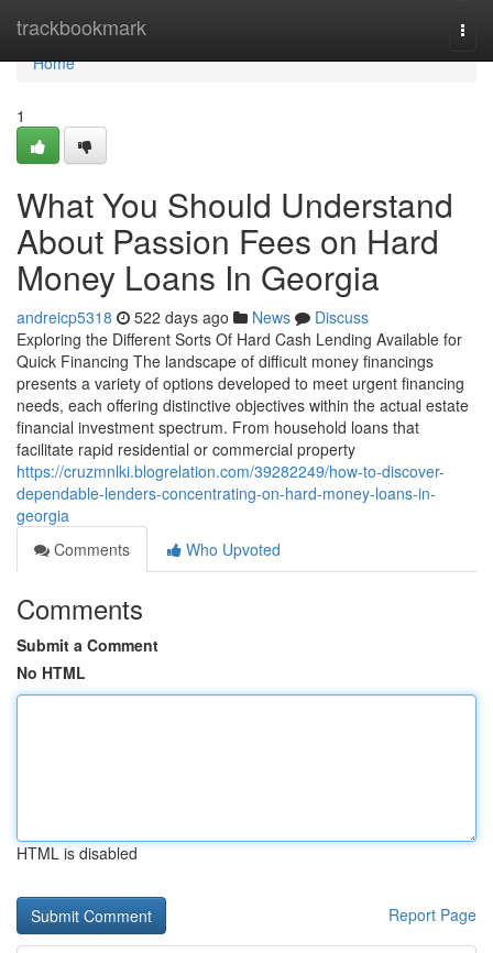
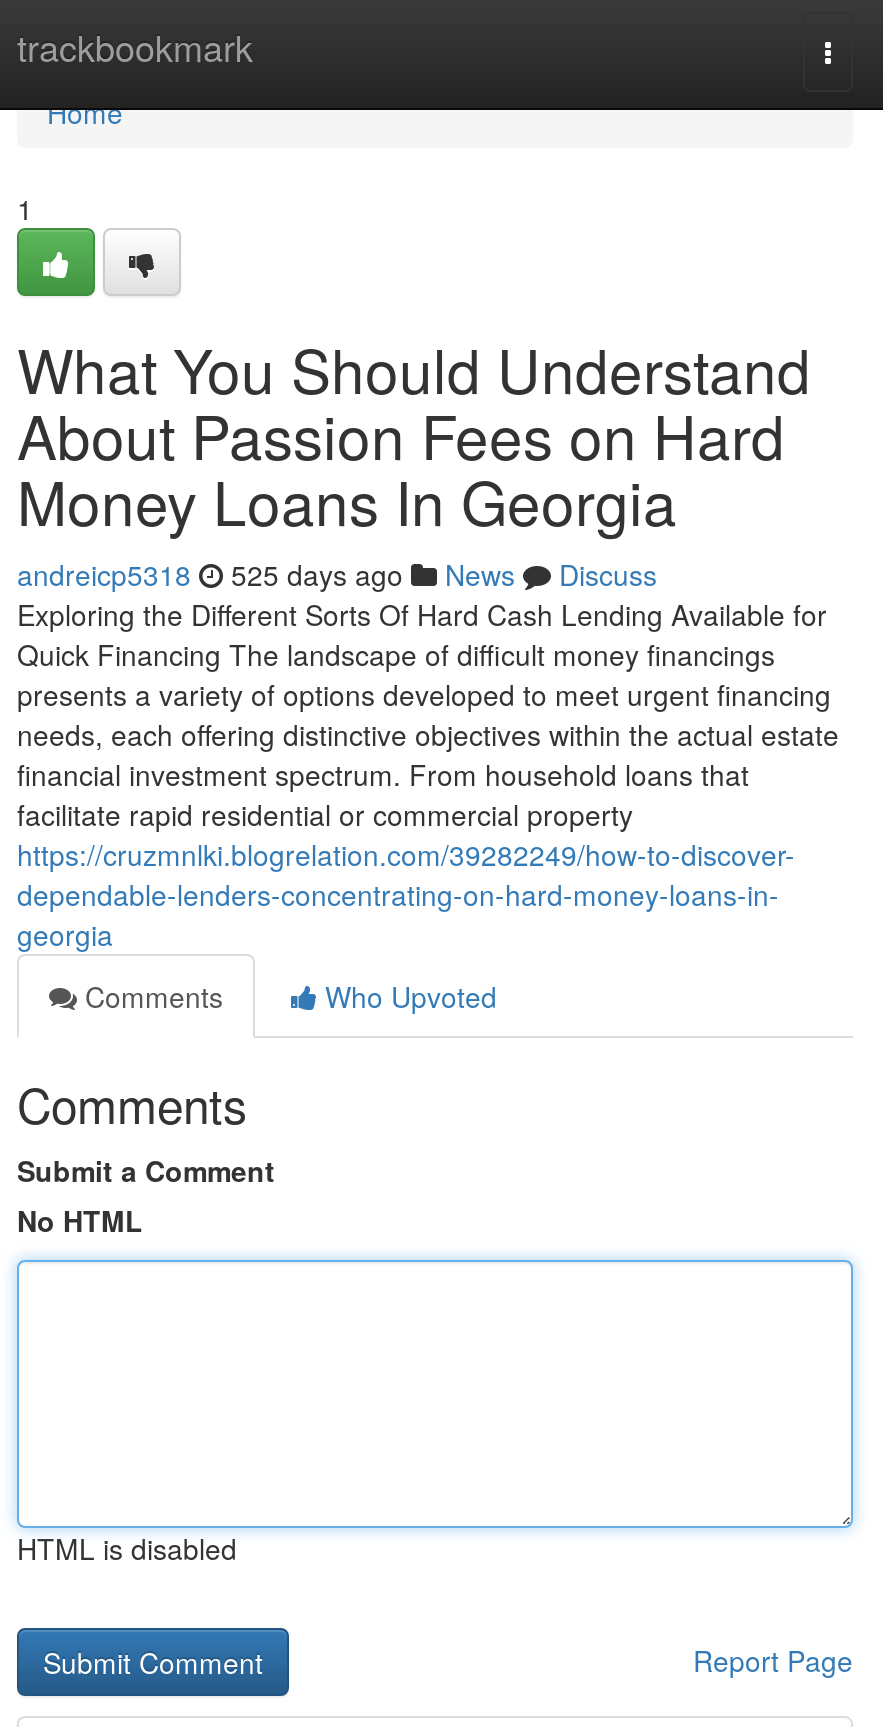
[17,306,369,328] andreicp5318 522 days ago News Discuss -> [17,554,657,594] andreicp5318 525 days ago News Discuss

